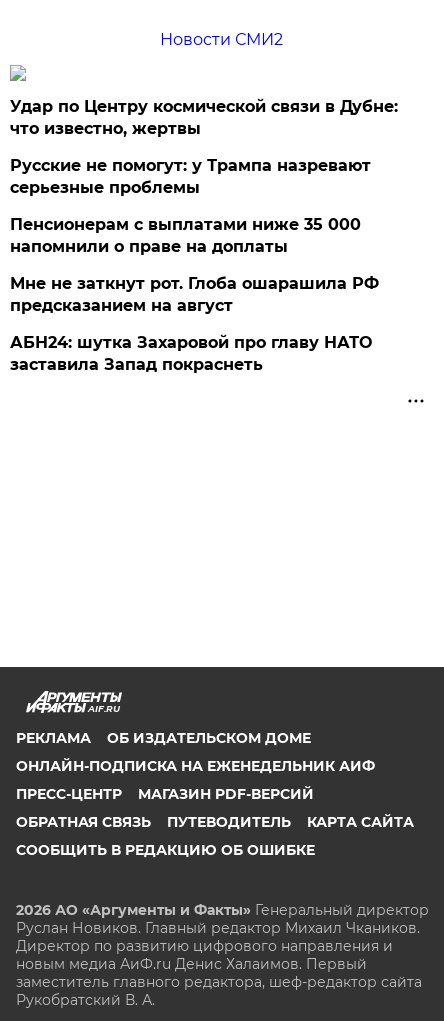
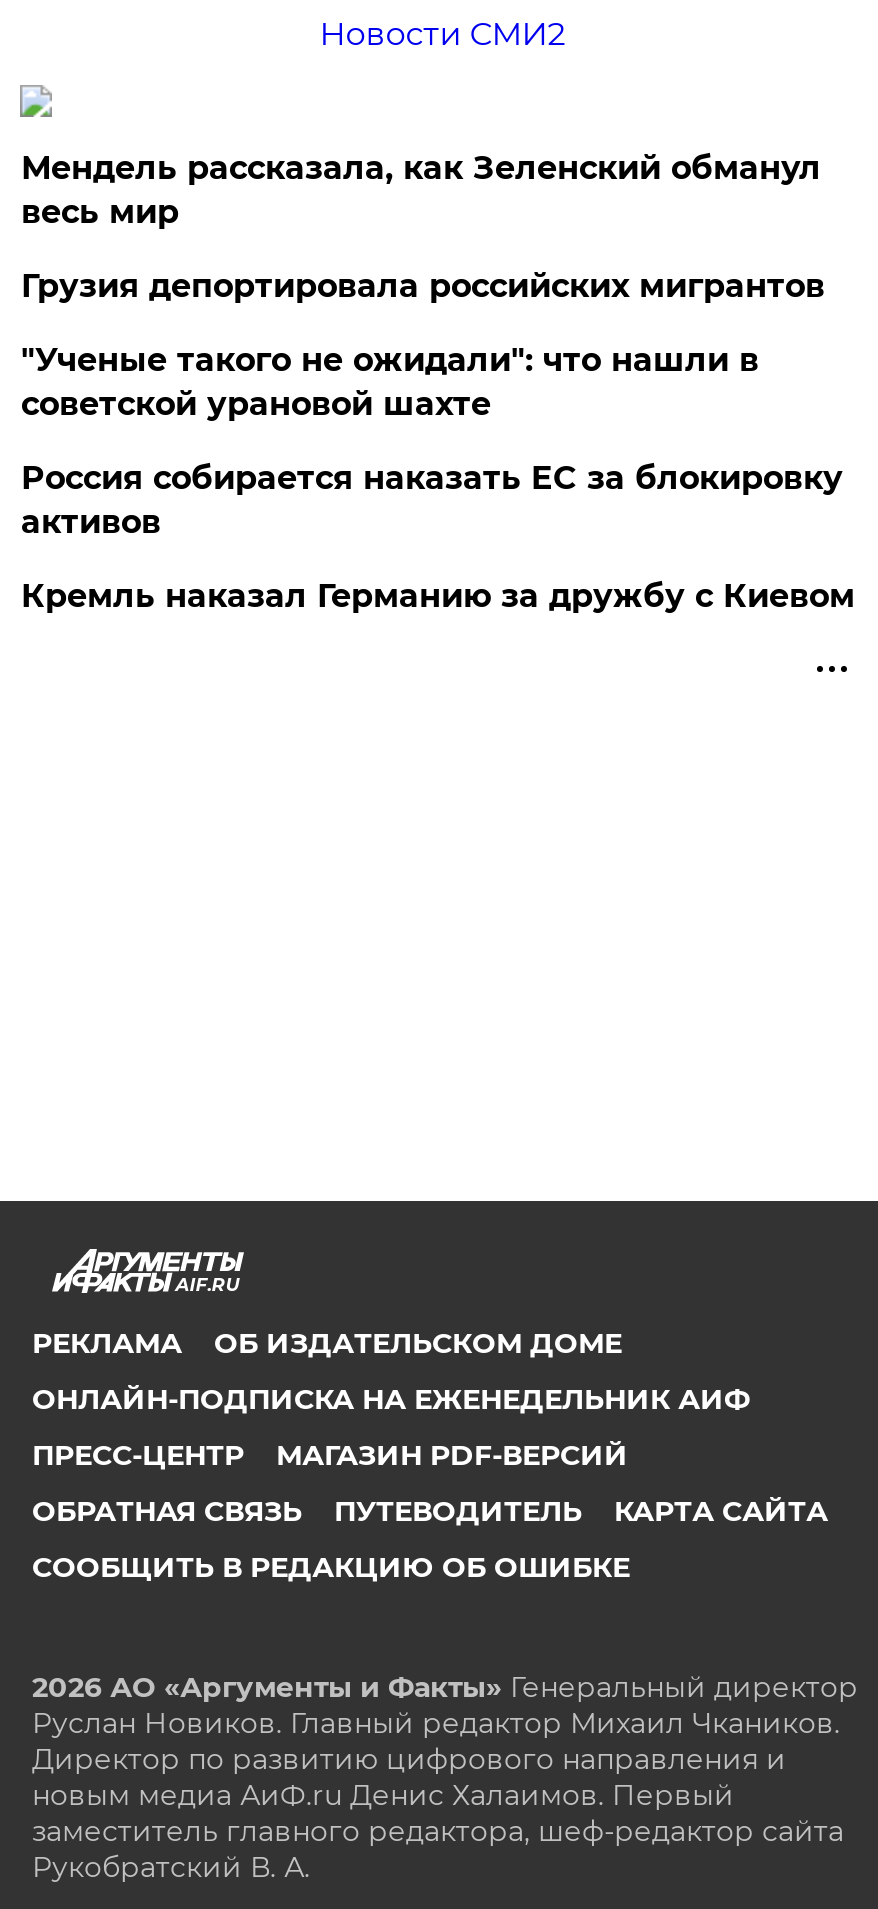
[10,97,398,138] Удар по Центру космической связи в Дубне: | что известно, жертвы -> [21,149,821,231] Мендель рассказала, как Зеленский обманул | весь мир
[10,156,371,197] Русские не помогут: у Трампа назревают | серьезные проблемы -> [21,267,825,305] Грузия депортировала российских мигрантов
[10,215,361,256] Пенсионерам с выплатами ниже 35 000 | напомнили о праве на доплаты -> [21,341,759,423] "Ученые такого не ожидали": что нашли в | советской урановой шахте
[10,274,379,315] Мне не заткнут рот. Глоба ошарашила РФ | предсказанием на август -> [21,459,843,541] Россия собирается наказать EC за блокировку | активов
[10,333,372,374] АБН24: шутка Захаровой про главу НАТО | заставила Запад покраснеть -> [21,577,855,615] Кремль наказал Германию за дружбу с Киевом

